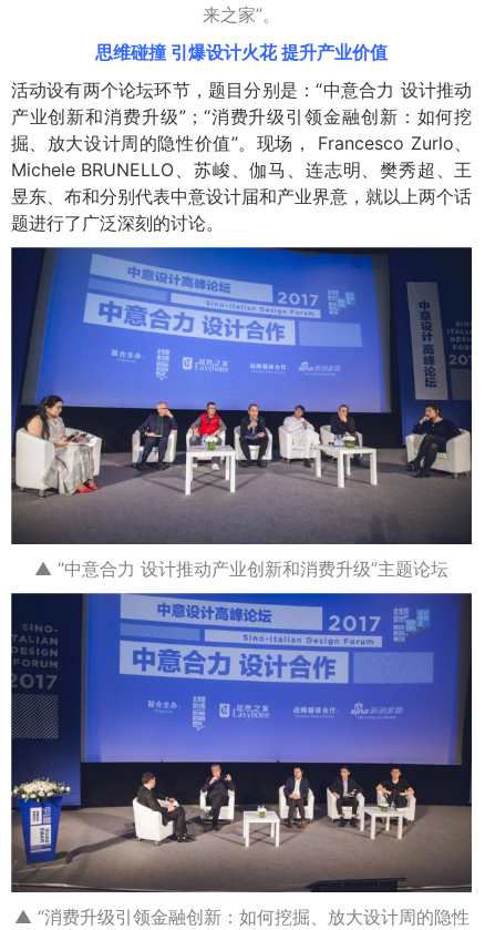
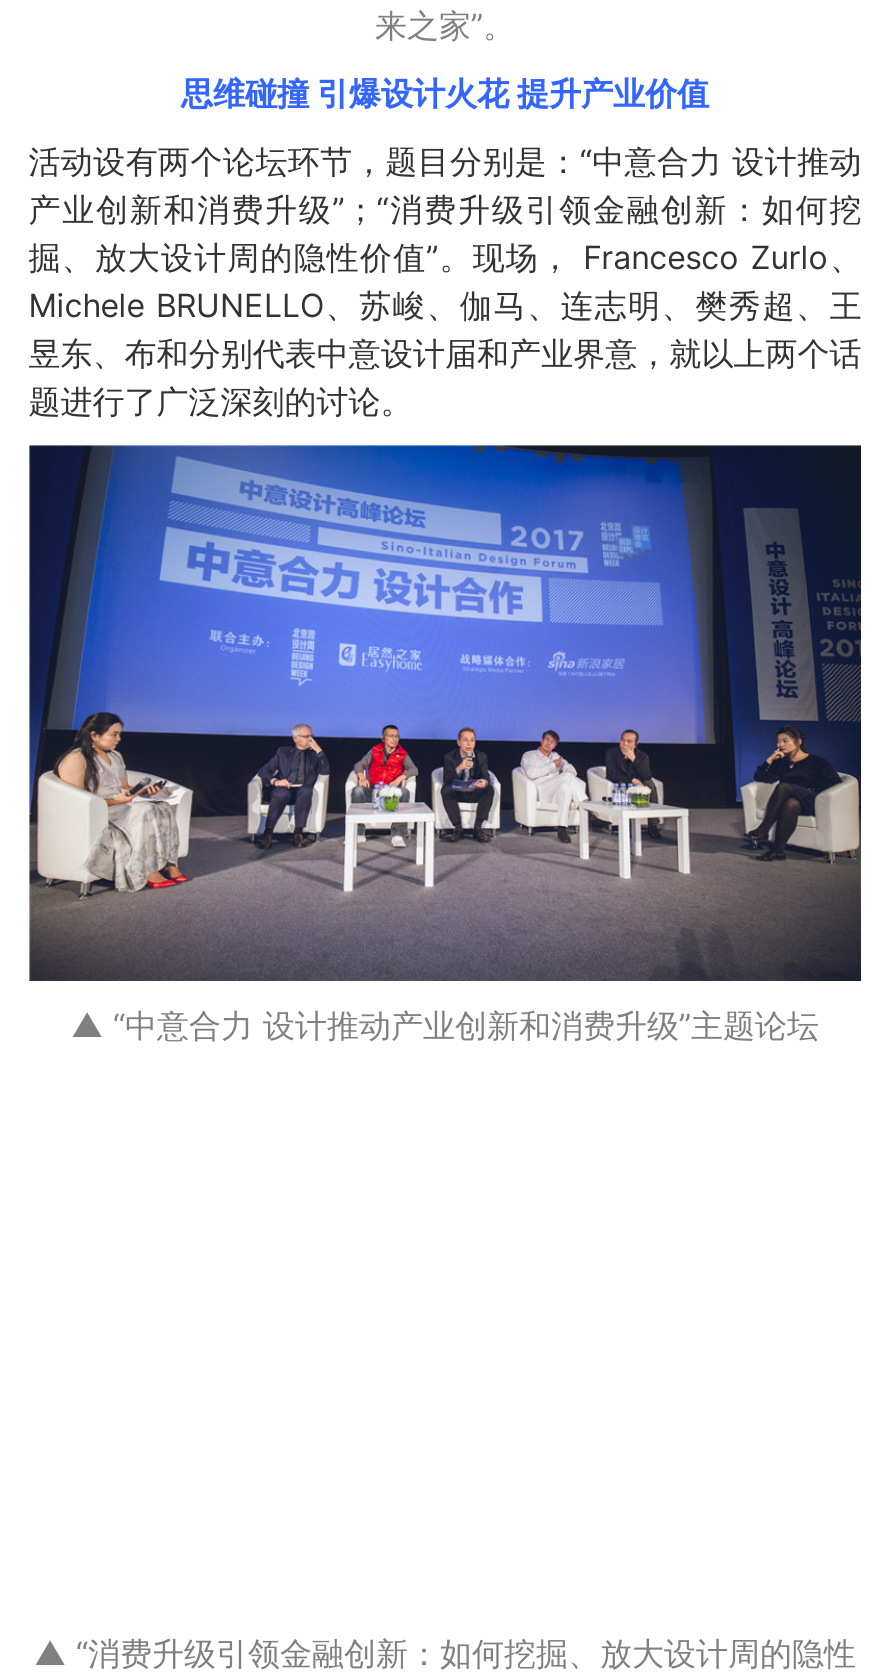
[10,592,473,893] [image] -> none

